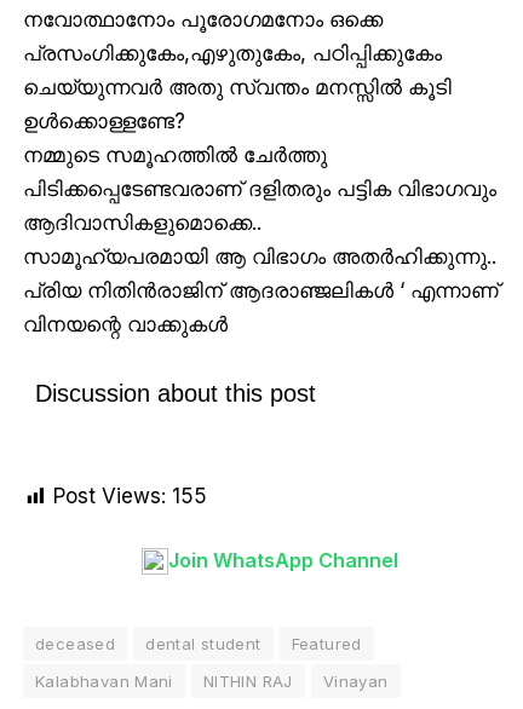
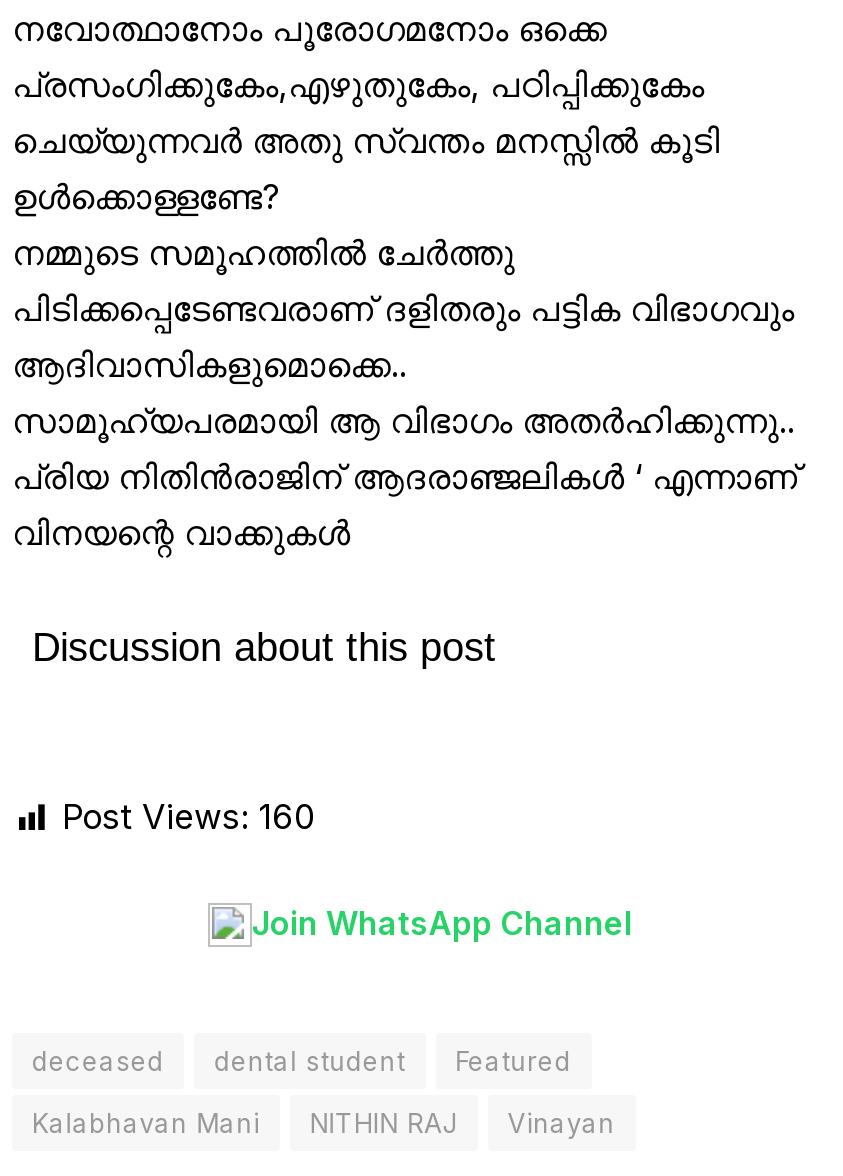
[53,484,207,508] Post Views: 155 -> [62,797,316,837] Post Views: 160

